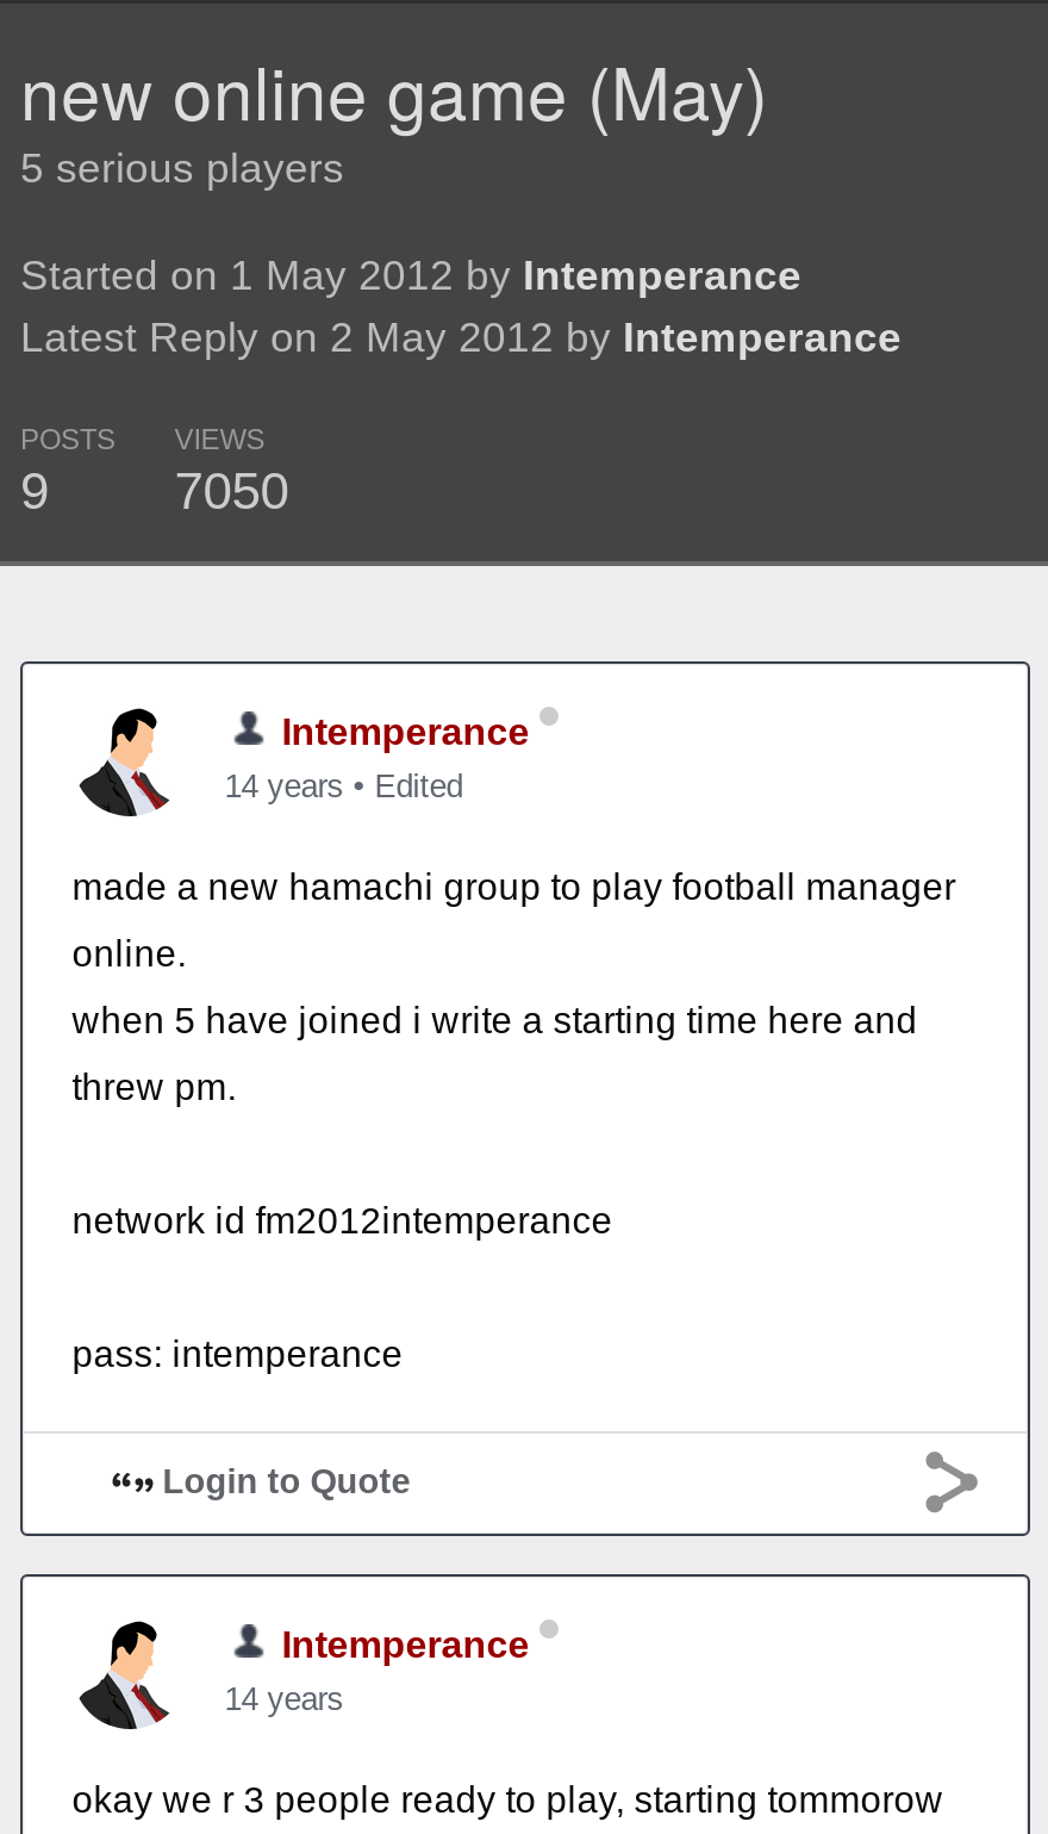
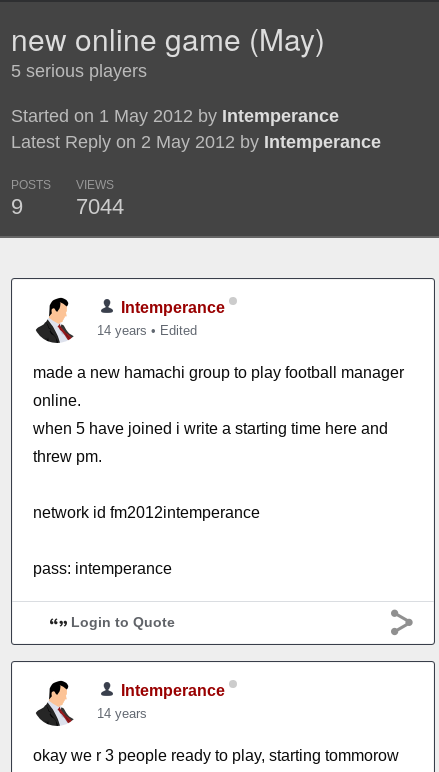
[175,461,289,521] 7050 -> [76,194,124,219] 7044

